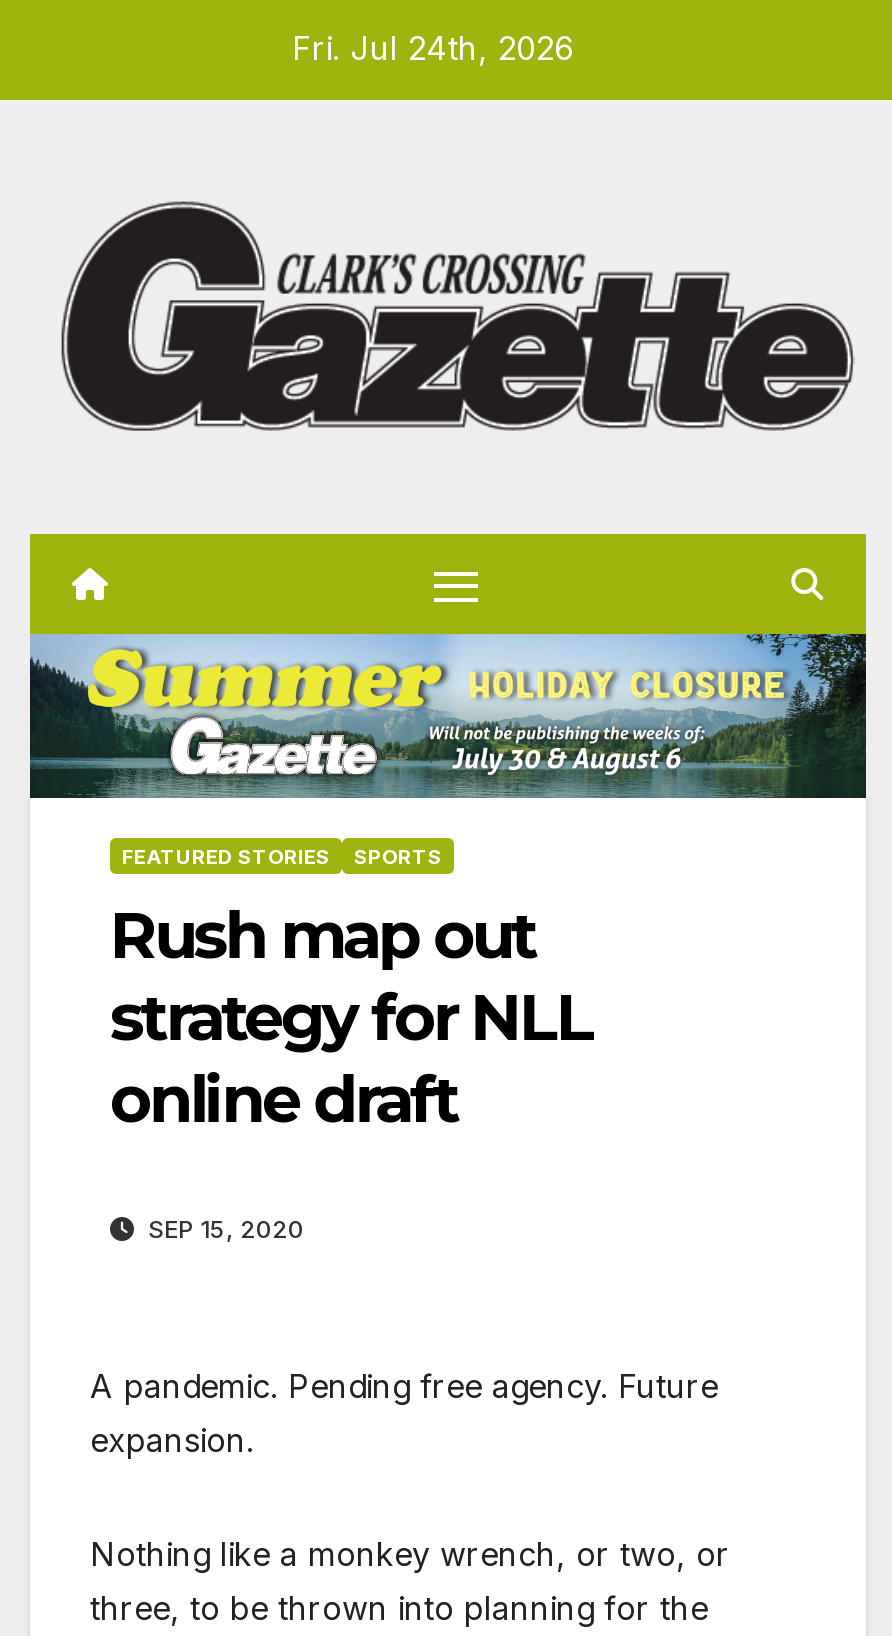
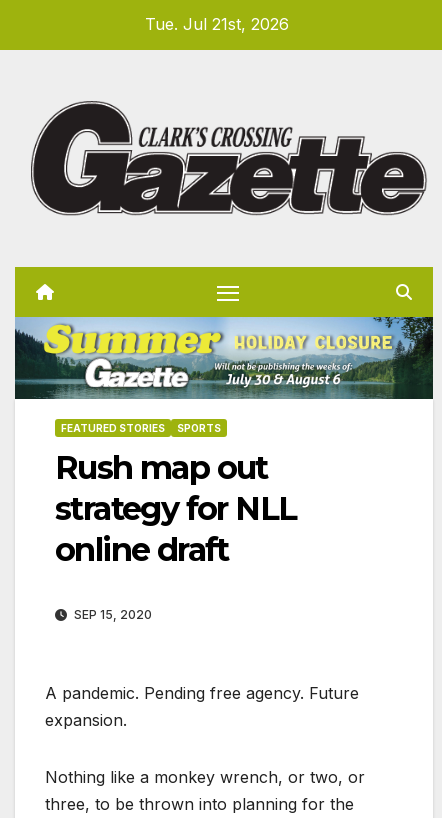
[292,28,574,68] Fri. Jul 24th, 2026 -> [144,14,288,34] Tue. Jul 21st, 2026

